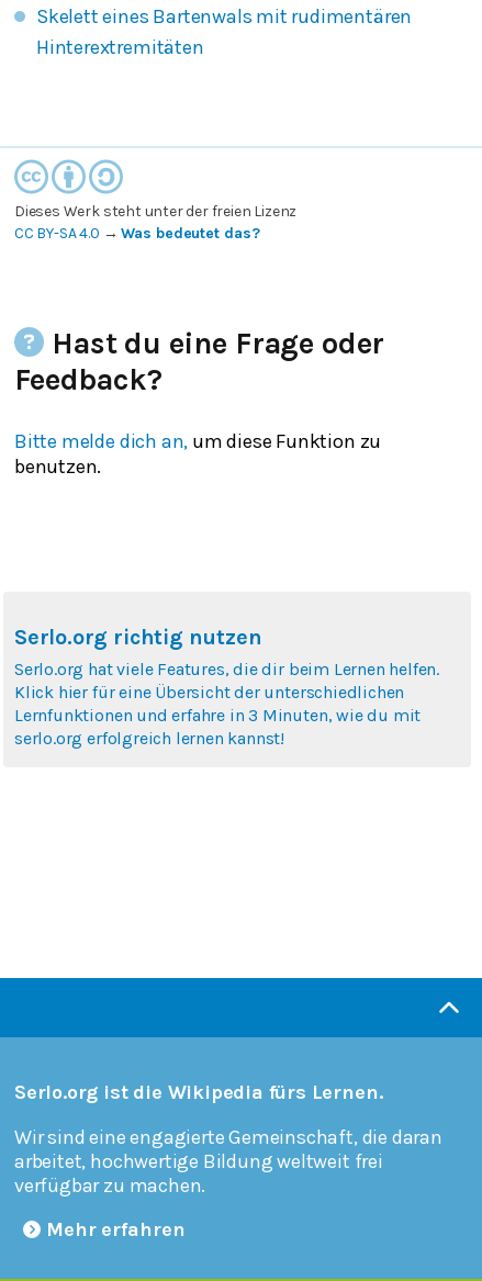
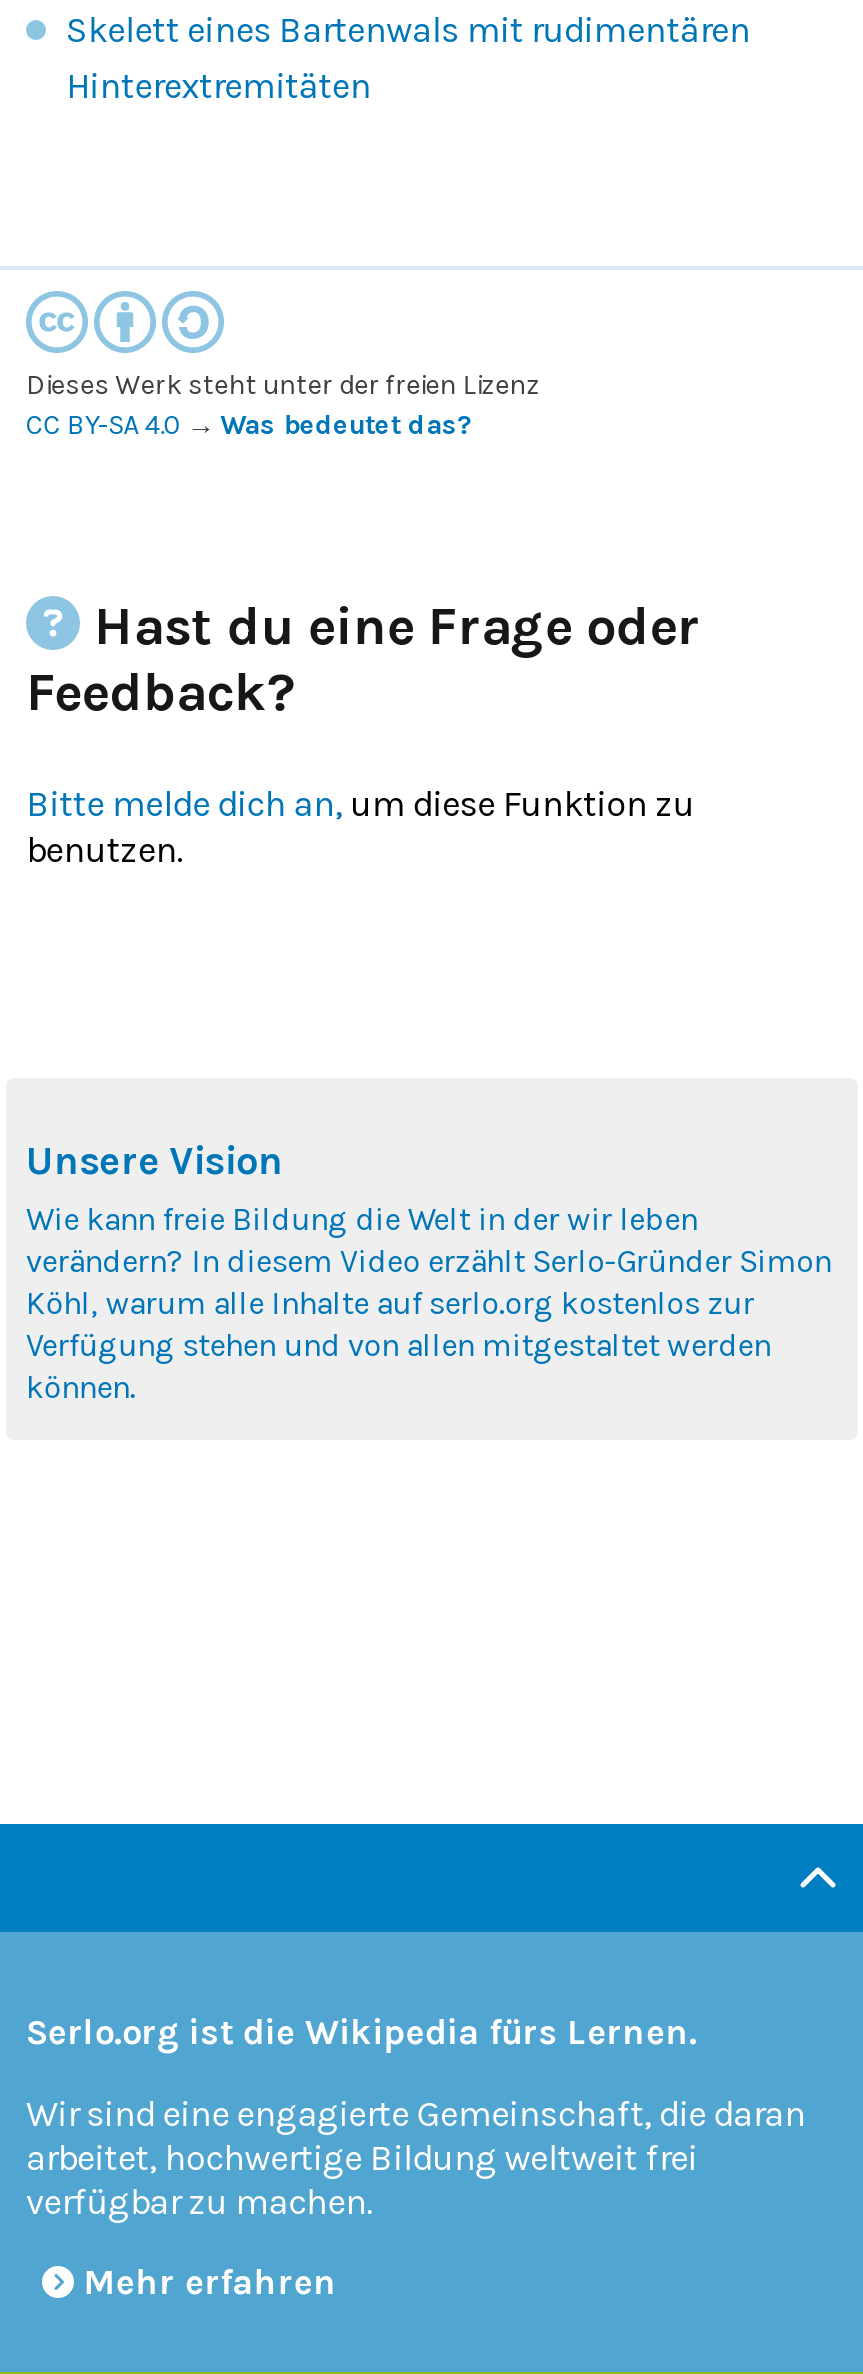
[14,624,439,748] Serlo.org richtig nutzen | Serlo.org hat viele Features, die dir beim Lernen helfen. | Klick hier für eine Übersicht der unterschiedlichen | Lernfunktionen und erfahre in 3 Minuten, wie du mit | serlo.org erfolgreich lernen kannst! -> [26,1137,831,1405] Unsere Vision | Wie kann freie Bildung die Welt in der wir leben | verändern? In diesem Video erzählt Serlo-Gründer Simon | Köhl, warum alle Inhalte auf serlo.org kostenlos zur | Verfügung stehen und von allen mitgestaltet werden | können.

